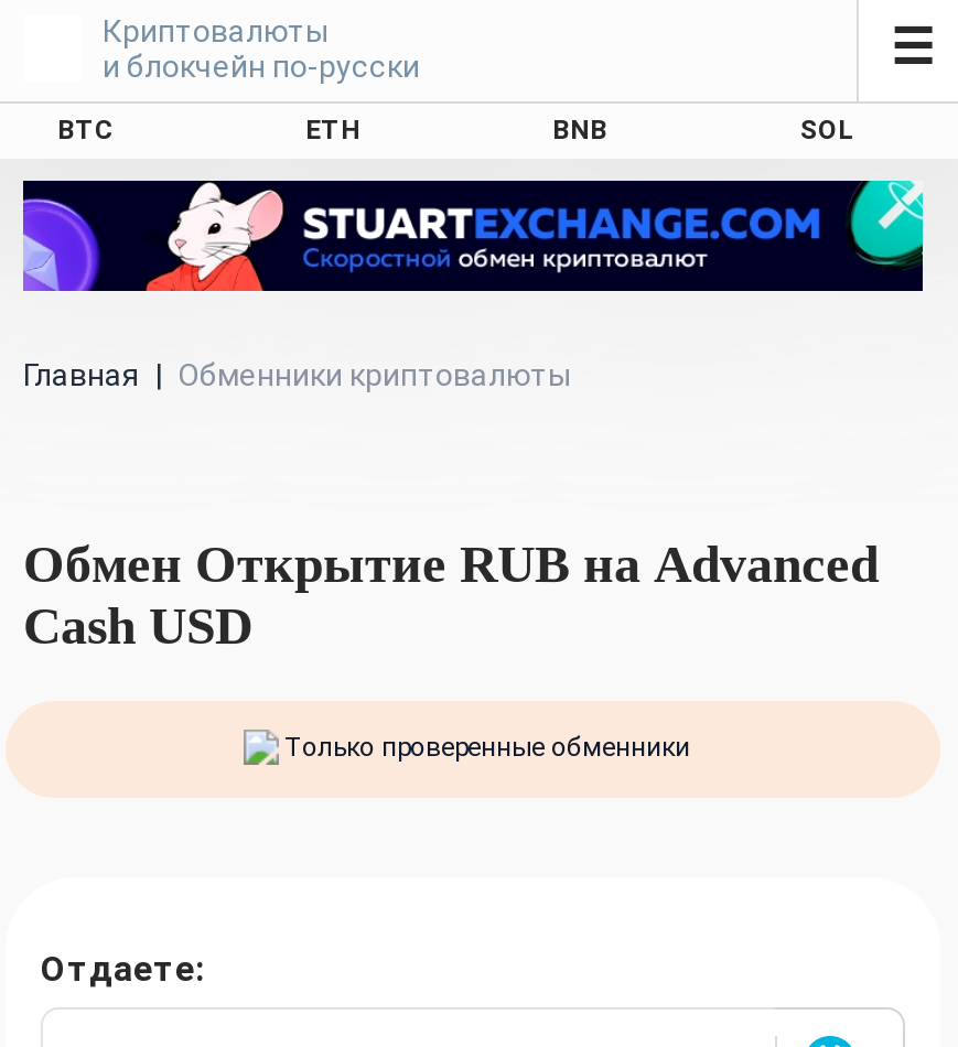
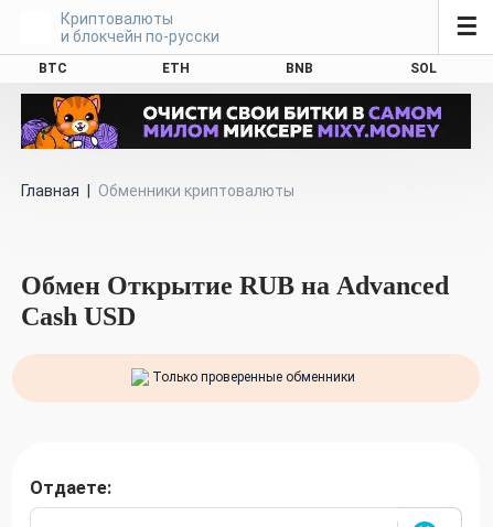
[21,179,925,293] [image] -> [20,93,472,150] [image]

